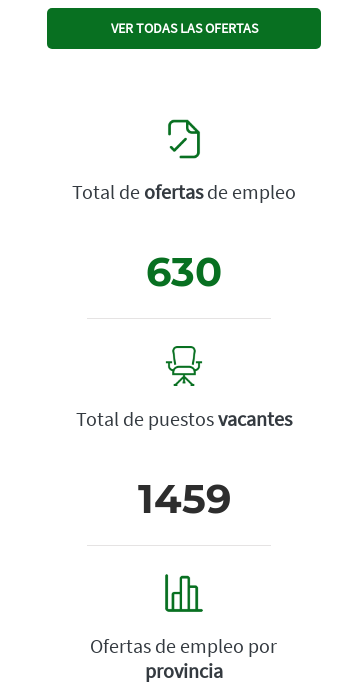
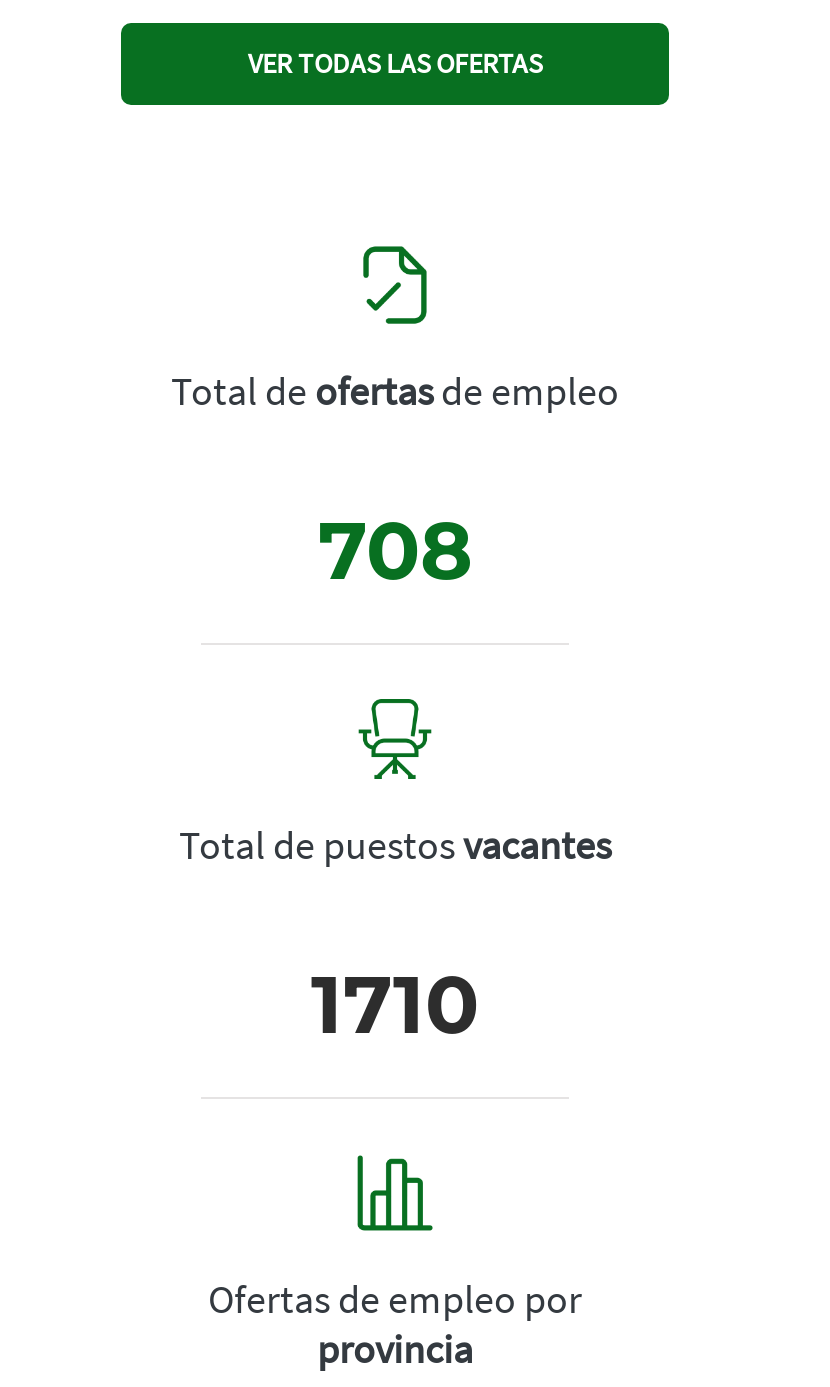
[146,247,222,296] 630 -> [318,500,472,598] 708
[137,474,230,523] 1459 -> [311,954,479,1052] 1710

